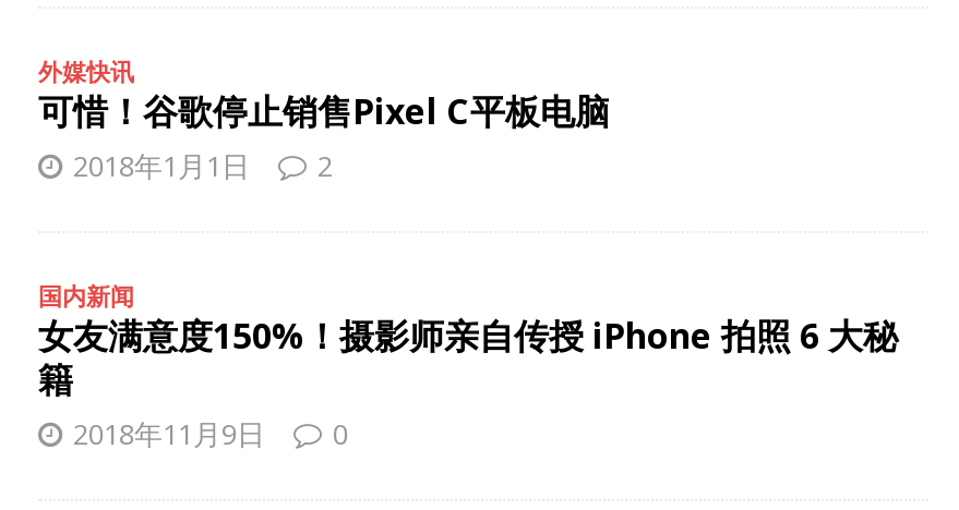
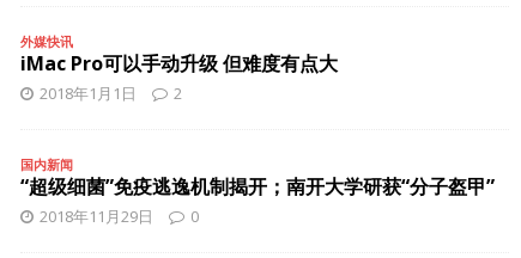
[38,87,610,135] 可惜！谷歌停止销售Pixel C平板电脑 -> [20,50,338,76] iMac Pro可以手动升级 但难度有点大
[38,312,898,453] 女友满意度150%！摄影师亲自传授 iPhone 拍照 6 大秘 | 籍 | 2018年11月9日 -> [20,173,495,227] “超级细菌”免疫逃逸机制揭开；南开大学研获“分子盔甲” | 2018年11月29日

